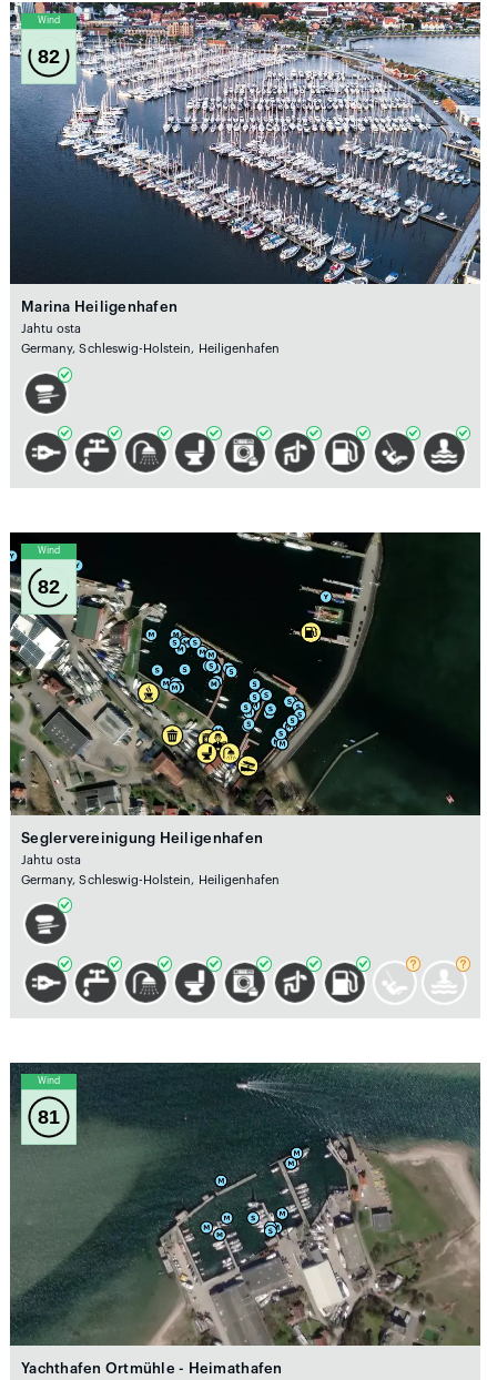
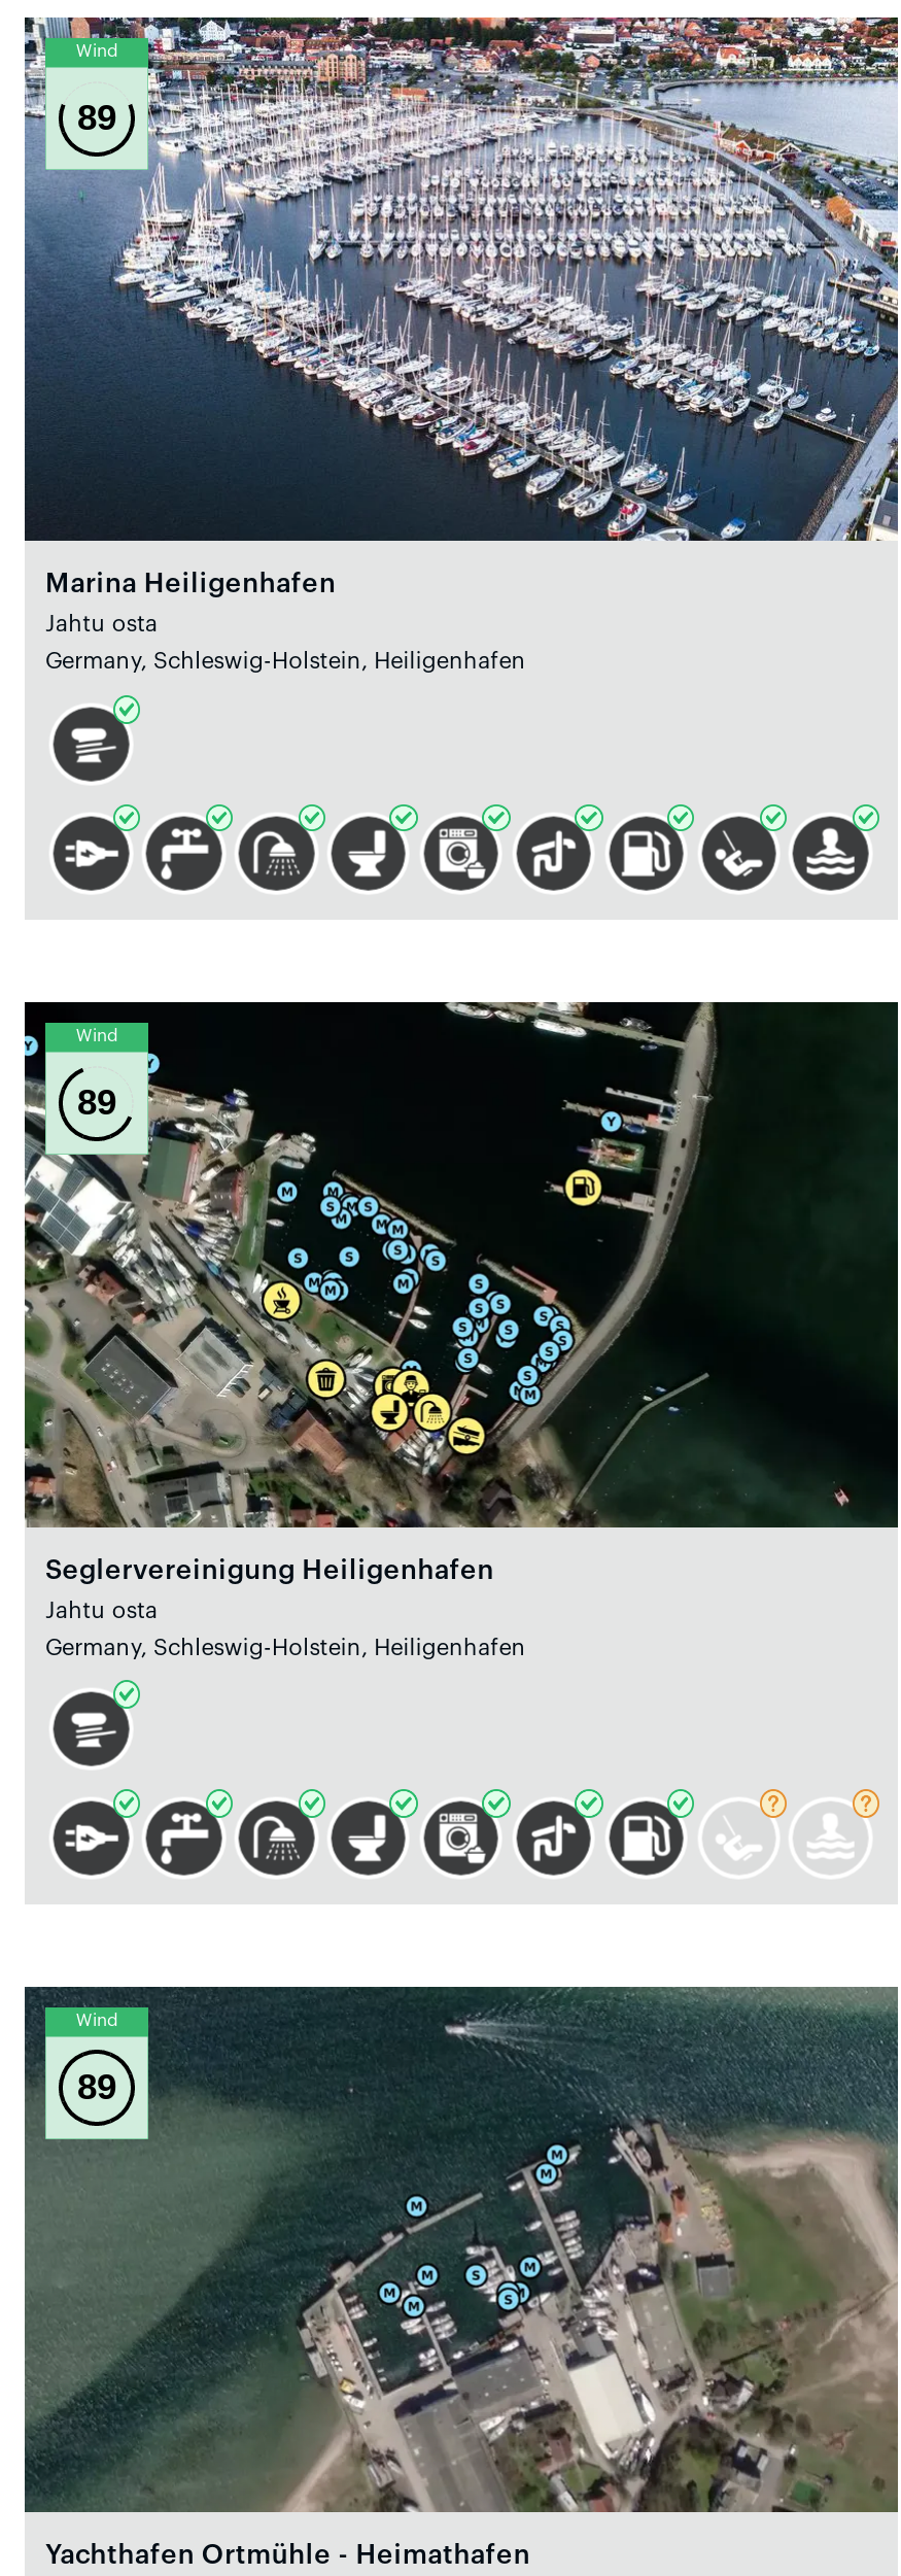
[38,45,60,67] 82 -> [77,97,116,137] 89
[38,576,60,598] 82 -> [77,1082,116,1122] 89
[38,1106,60,1128] 81 -> [77,2067,116,2107] 89

